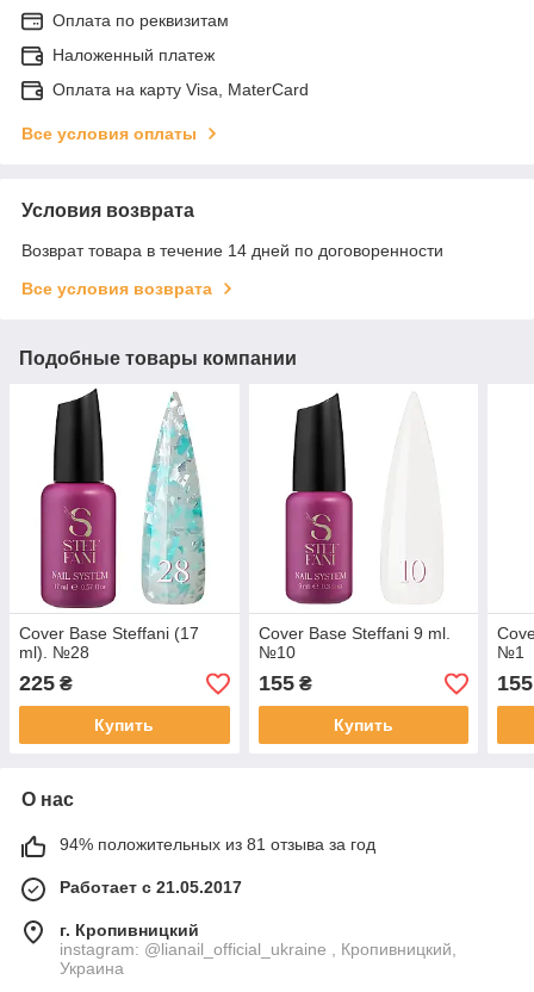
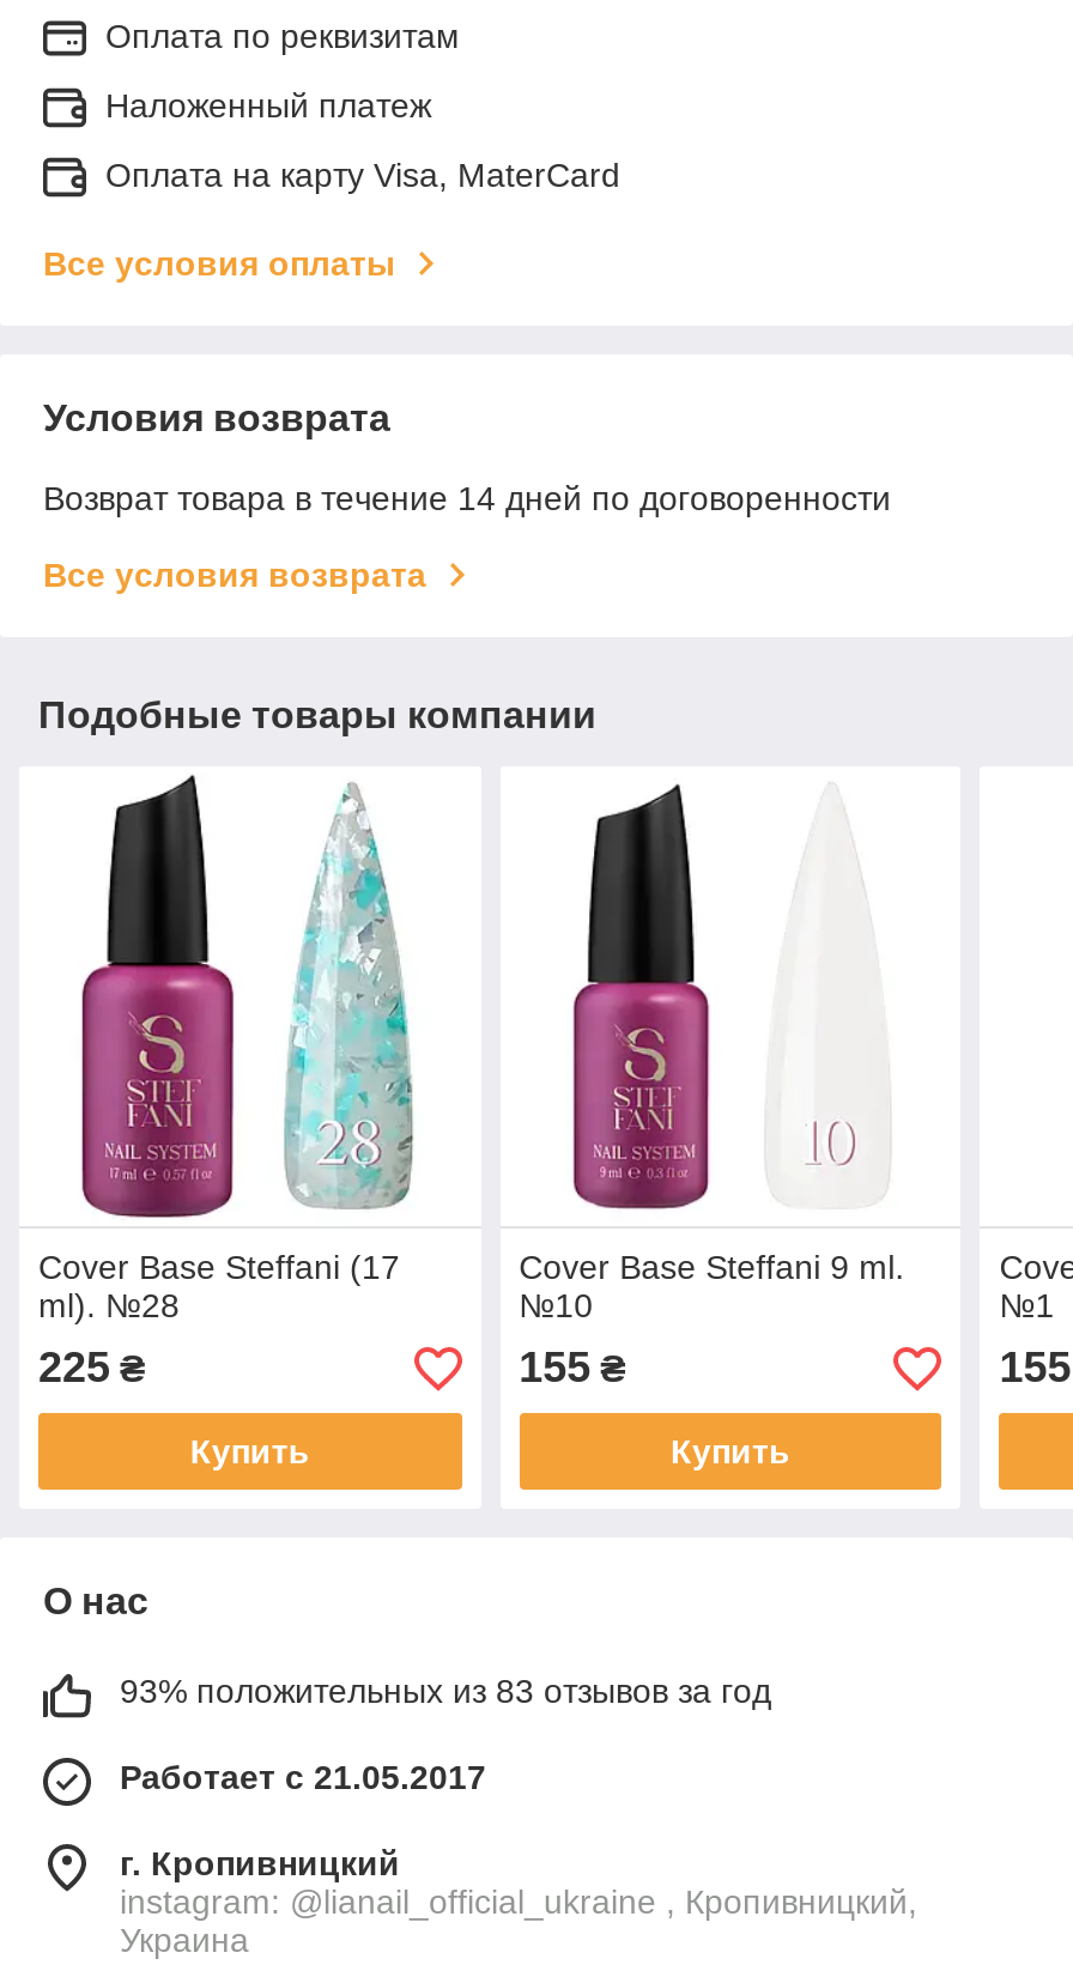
[60,835,375,854] 94% положительных из 81 отзыва за год -> [120,1673,771,1711] 93% положительных из 83 отзывов за год

